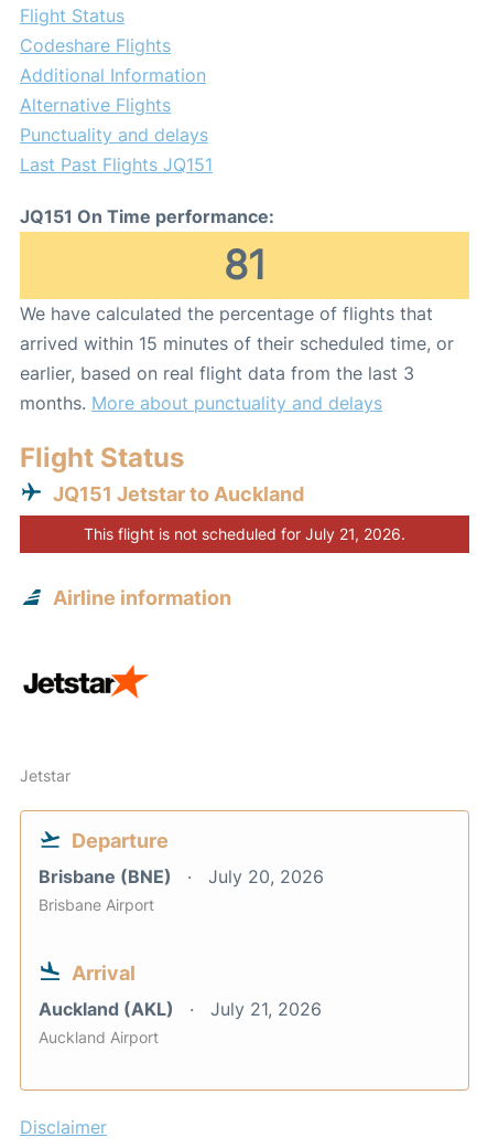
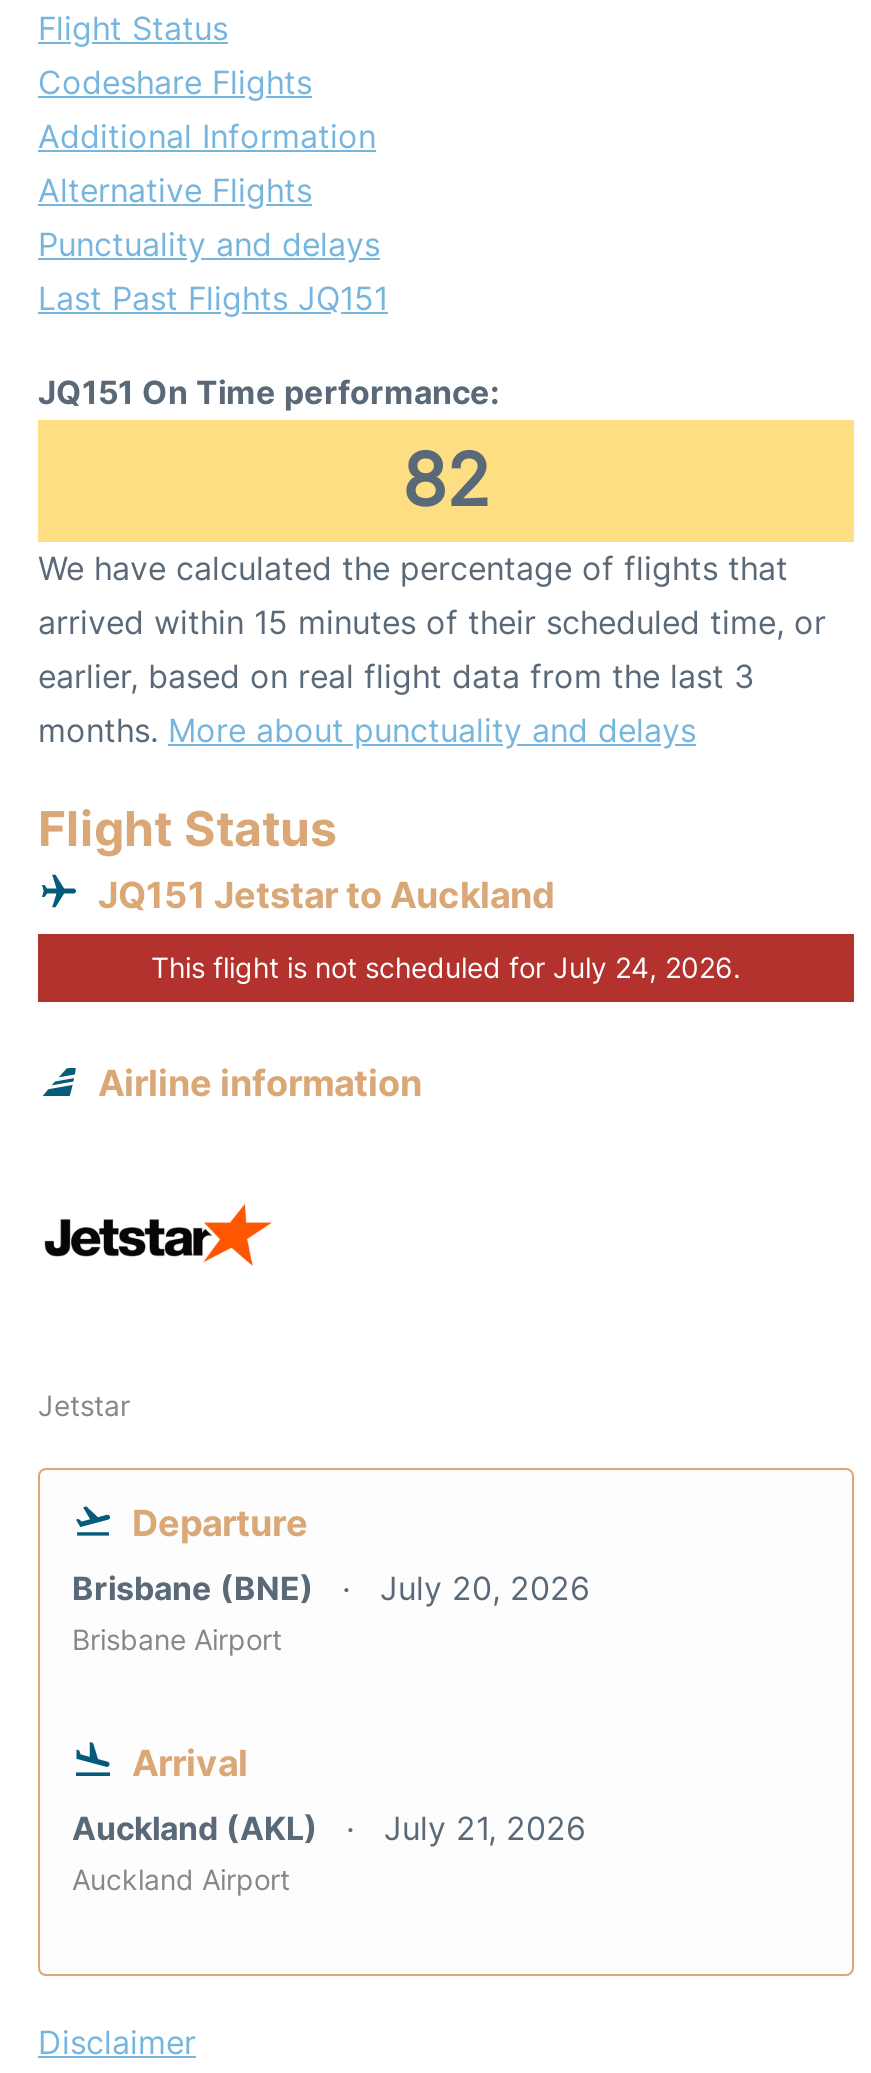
[223,240,266,289] 81 -> [402,435,490,523] 82
[84,524,405,543] This flight is not scheduled for July 21, 2026. -> [151,949,741,983] This flight is not scheduled for July 24, 2026.

